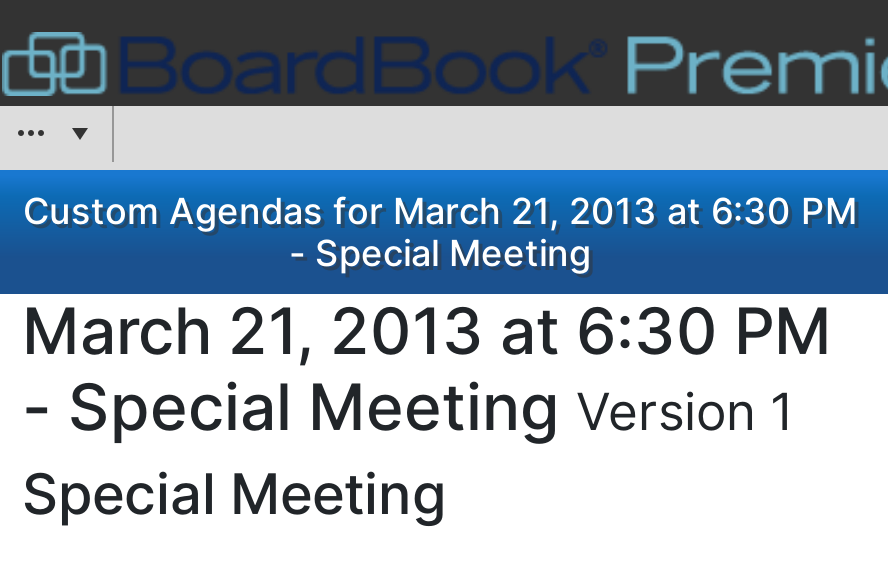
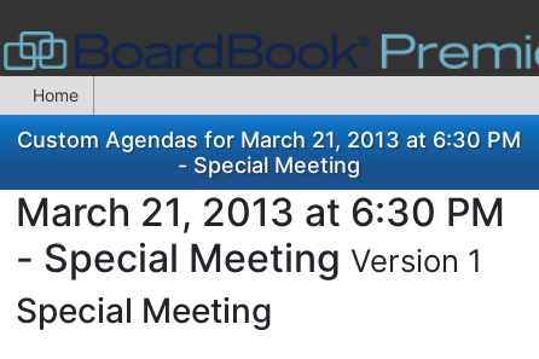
none -> [33,85,79,105] Home

